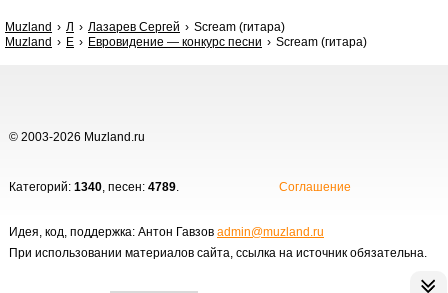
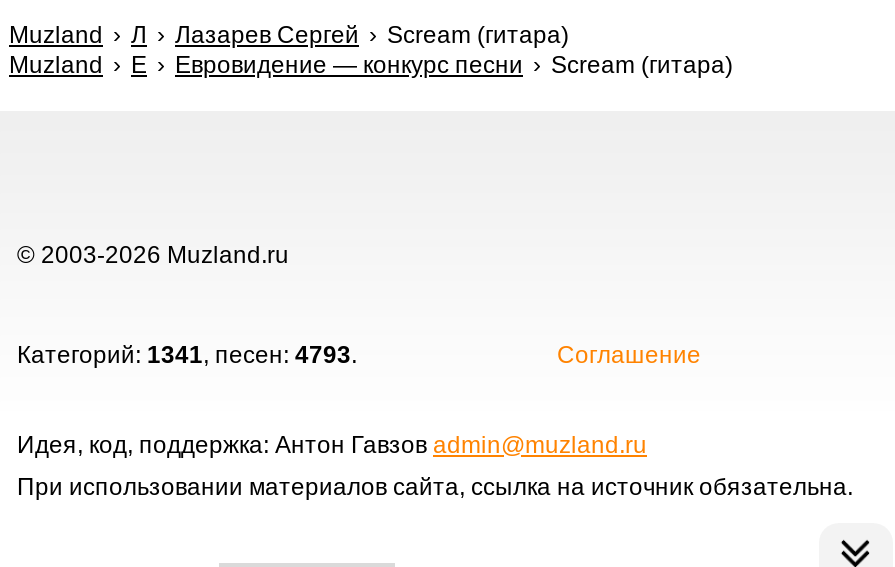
[9,180,179,194] Категорий: 1340, песен: 4789. -> [17,341,357,369] Категорий: 1341, песен: 4793.

